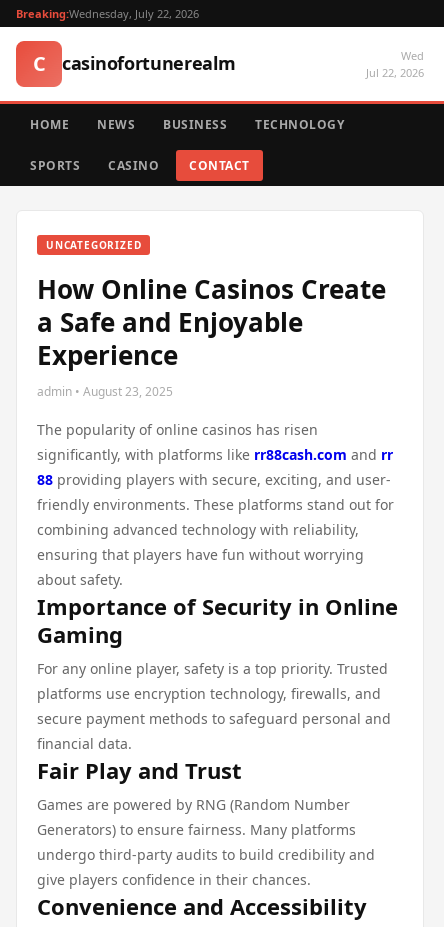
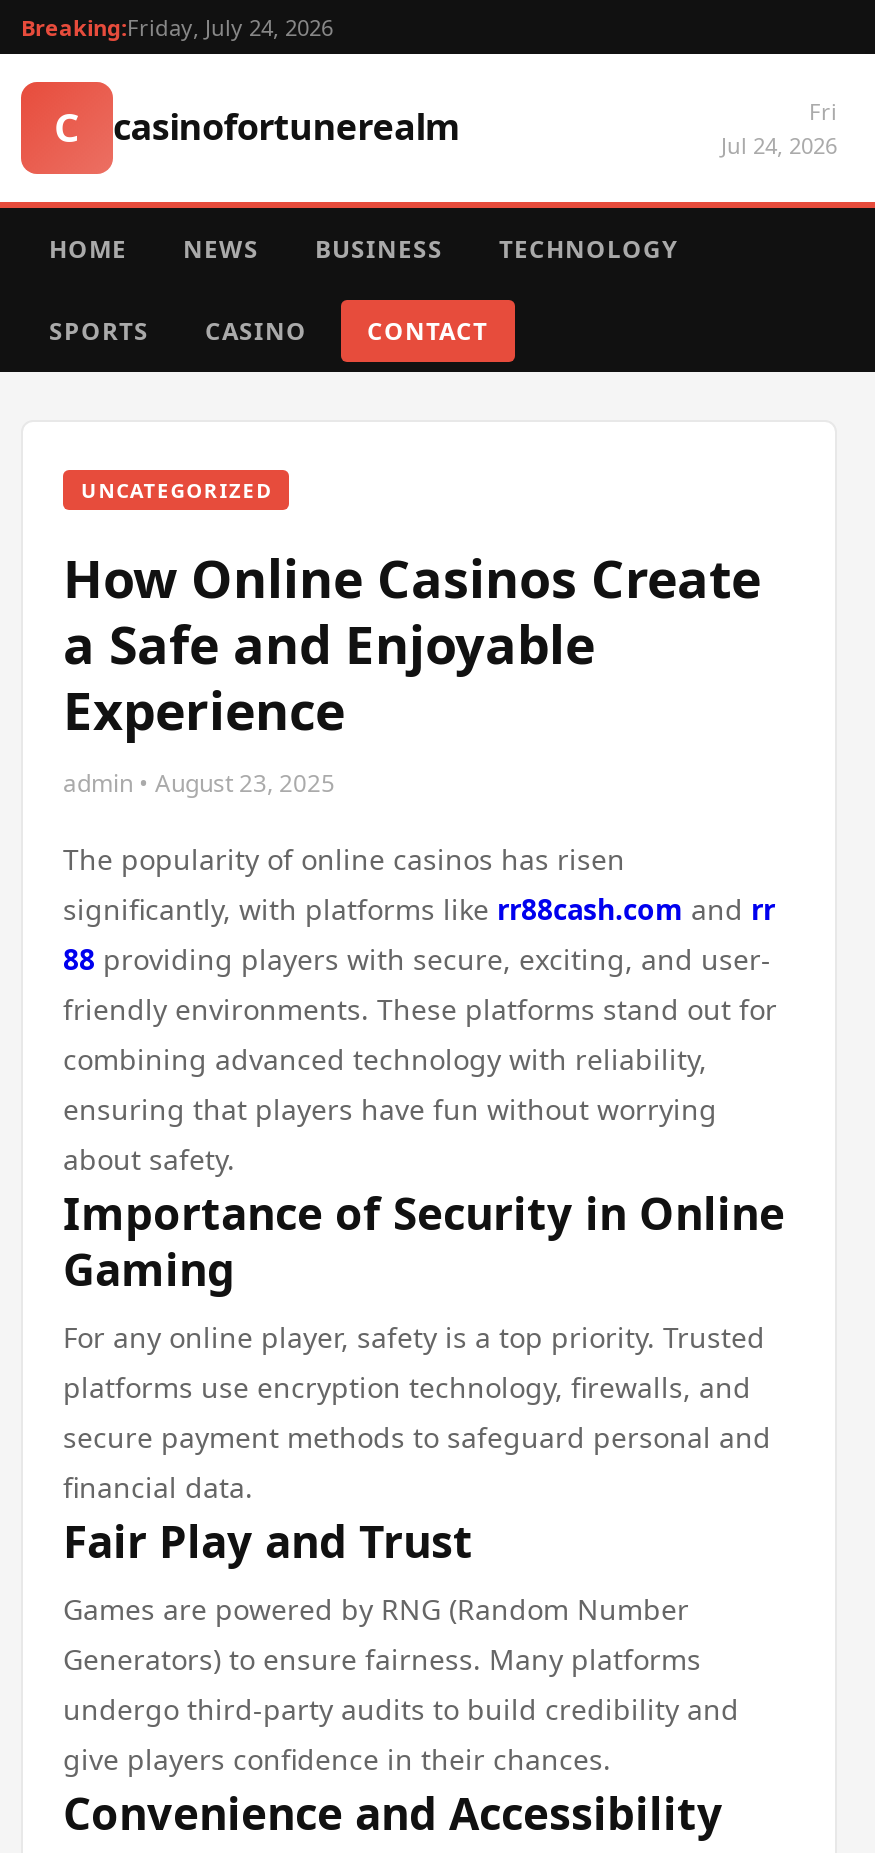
[16,6,199,21] Breaking:Wednesday, July 22, 2026 -> [21,12,333,42] Breaking:Friday, July 24, 2026
[366,48,424,80] Wed | Jul 22, 2026 -> [721,96,837,160] Fri | Jul 24, 2026

